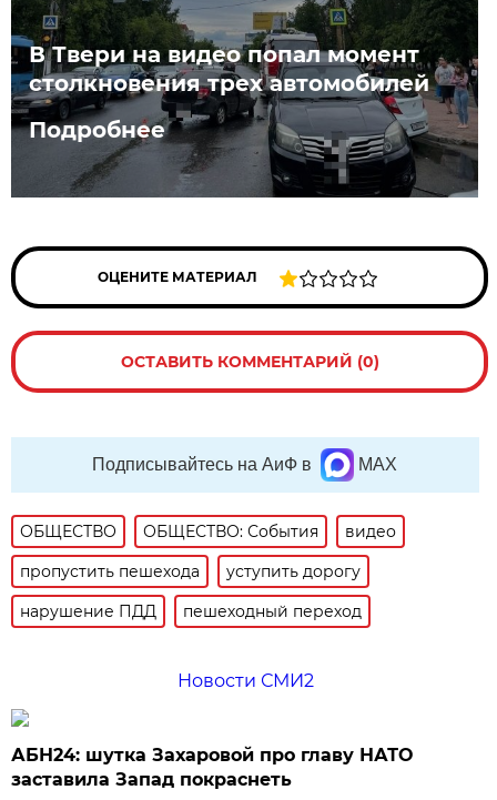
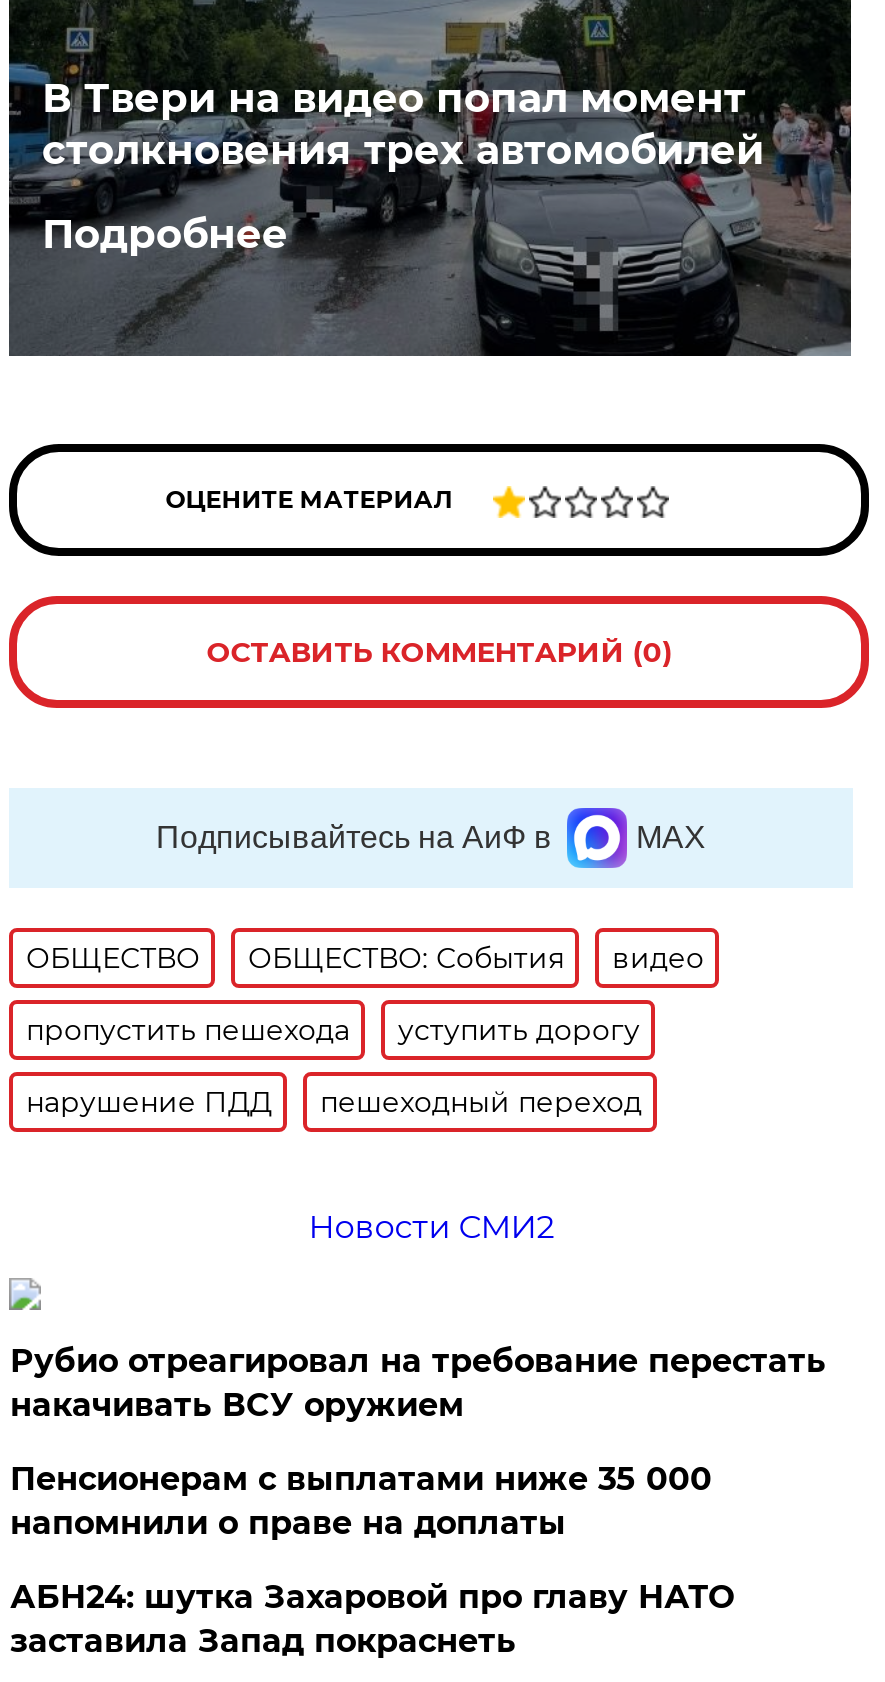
none -> [10,1342,826,1542] Рубио отреагировал на требование перестать | накачивать ВСУ оружием | Пенсионерам с выплатами ниже 35 000 | напомнили о праве на доплаты

